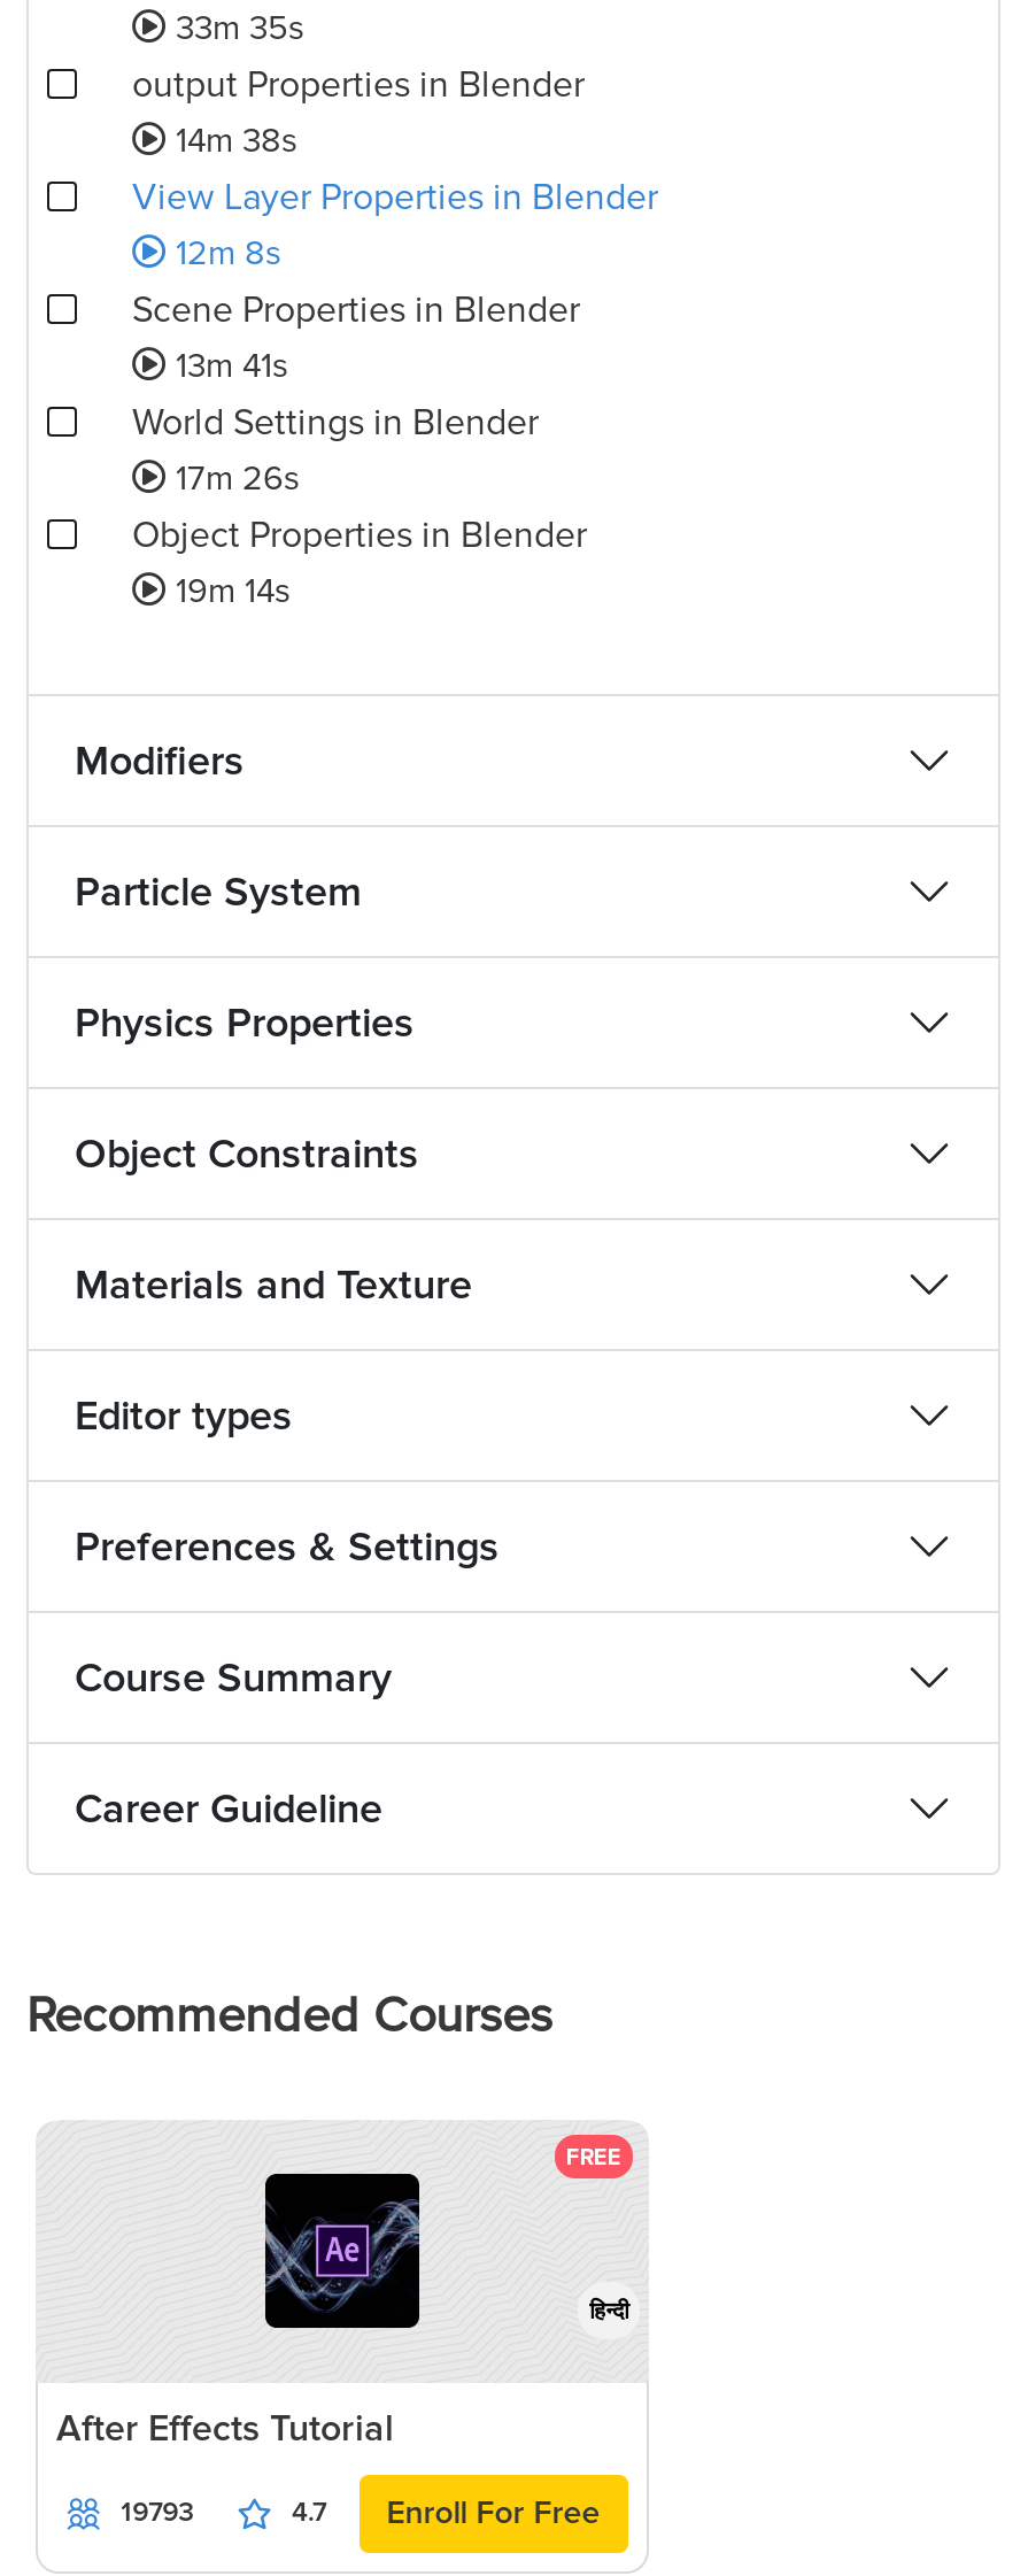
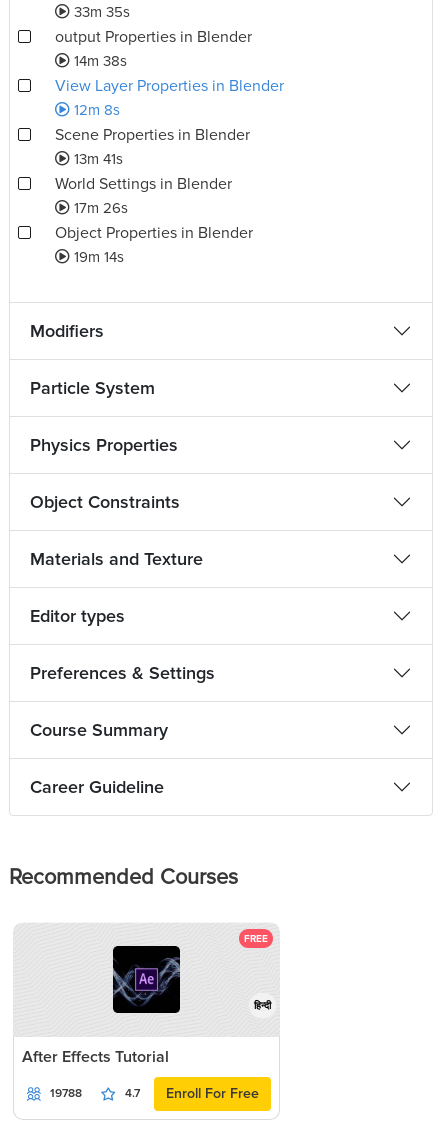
[121,2495,195,2529] 19793 -> [50,1086,82,1101] 19788

